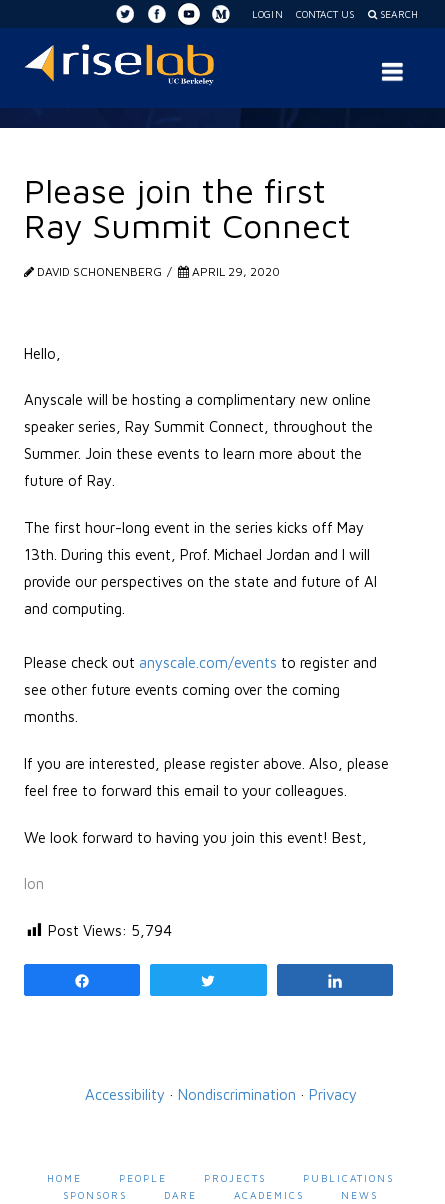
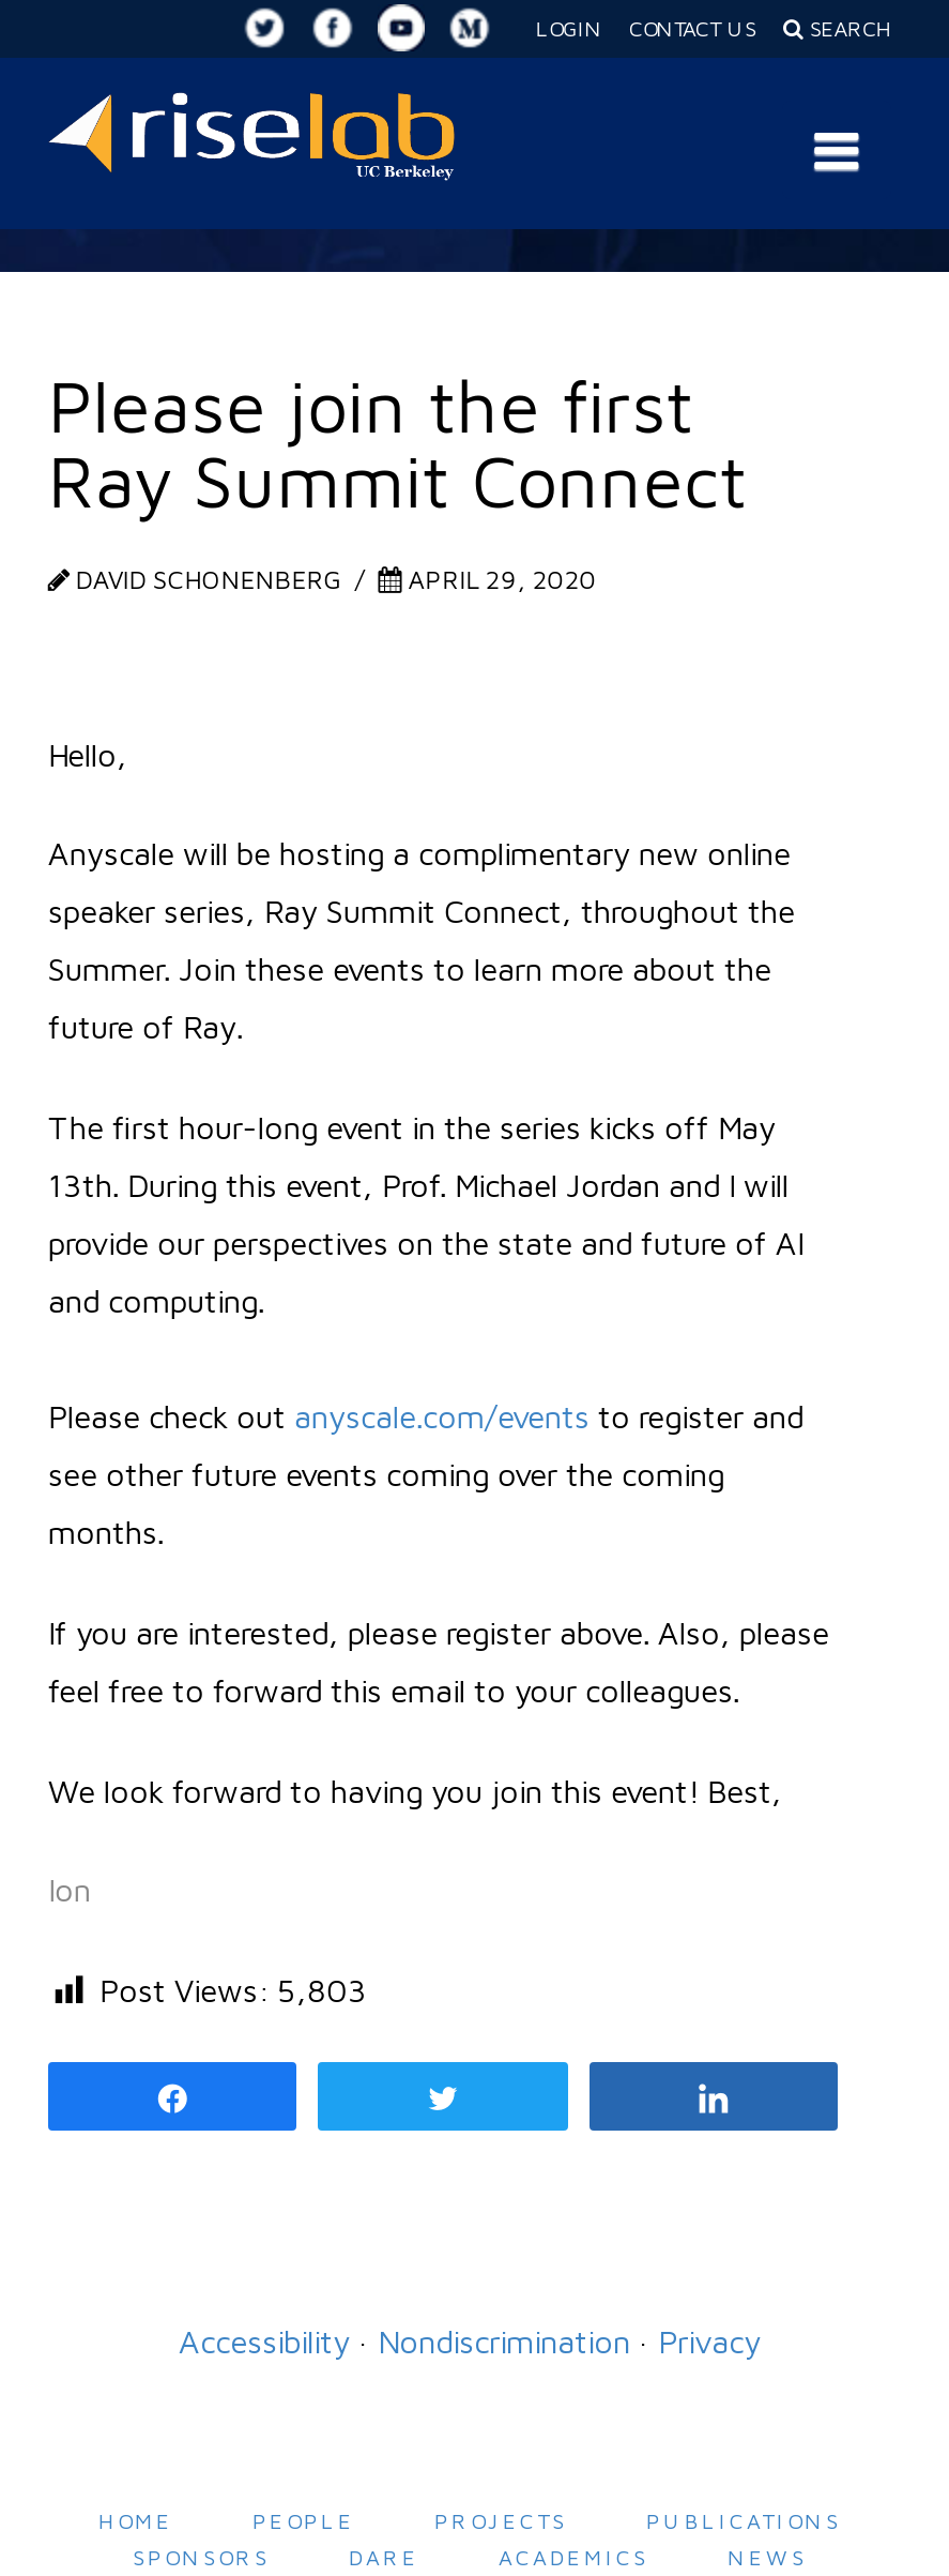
[48,922,172,939] Post Views: 5,794 -> [99,1972,367,2008] Post Views: 5,803

